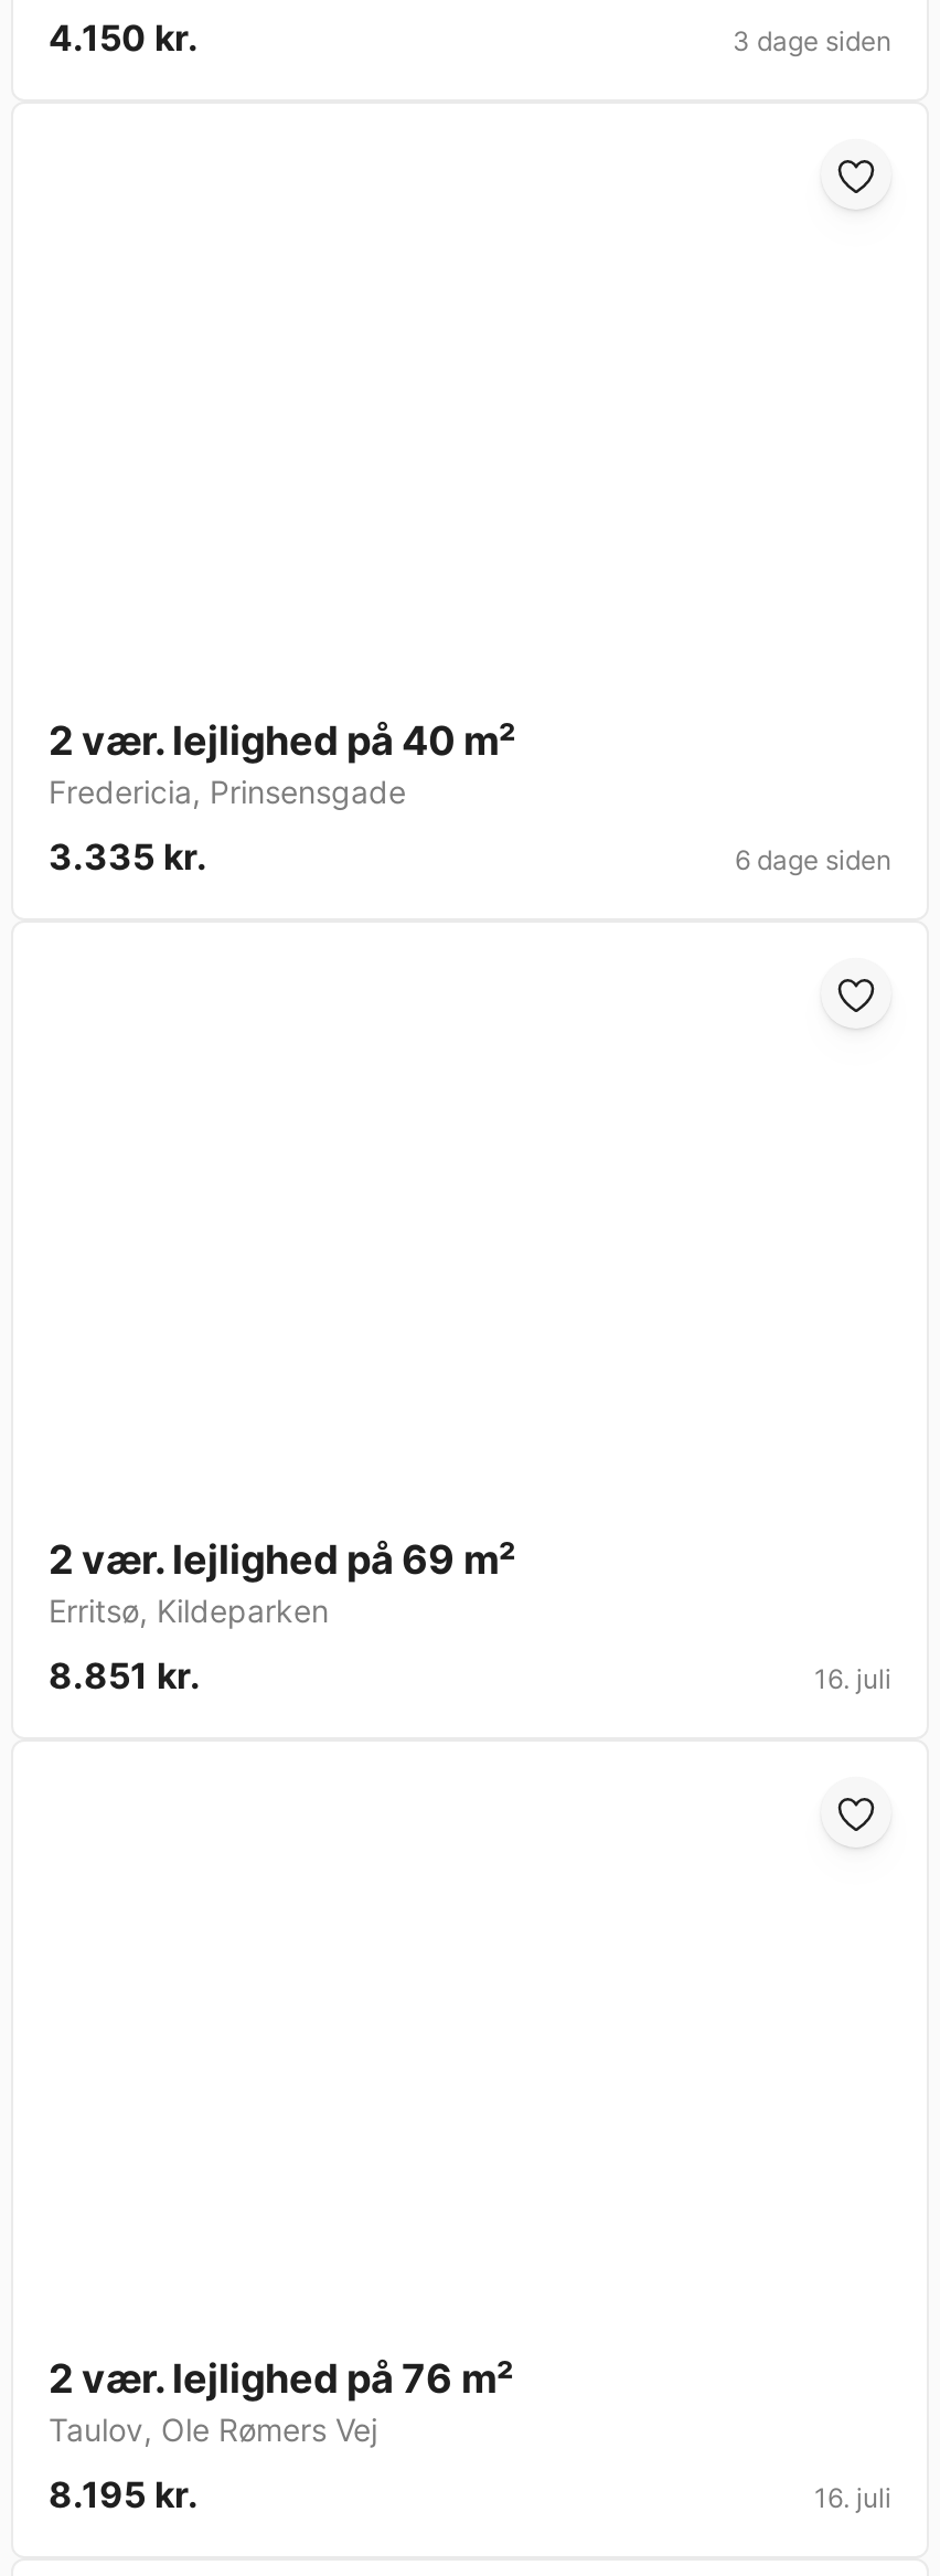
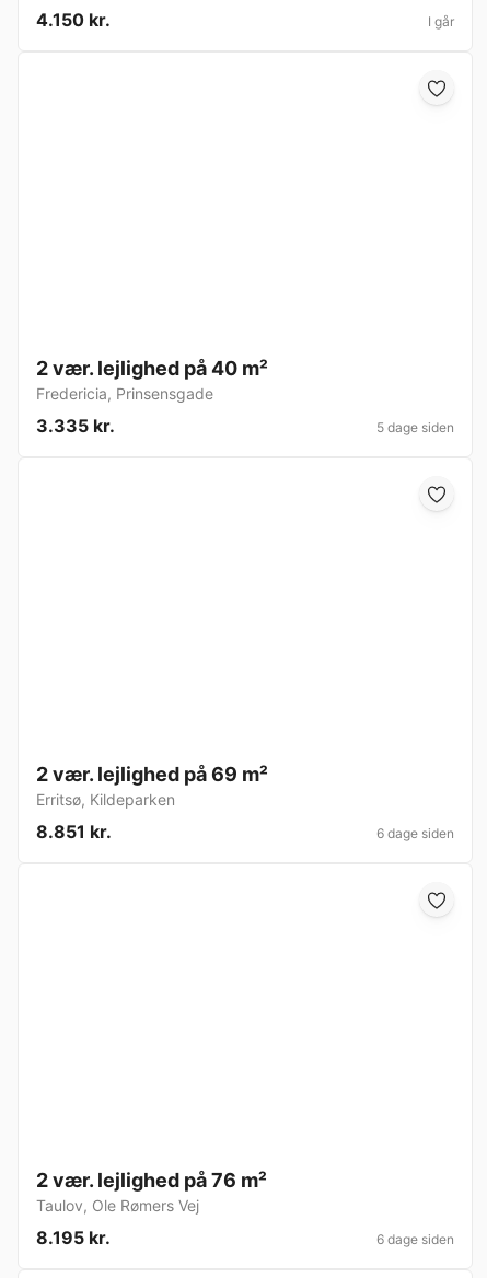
[733,25,891,58] 3 dage siden -> [428,14,454,30] I går
[735,844,891,877] 6 dage siden -> [376,420,454,436] 5 dage siden
[814,1663,891,1696] 16. juli -> [376,825,454,842] 6 dage siden
[814,2482,891,2515] 16. juli -> [376,1231,454,1248] 6 dage siden

